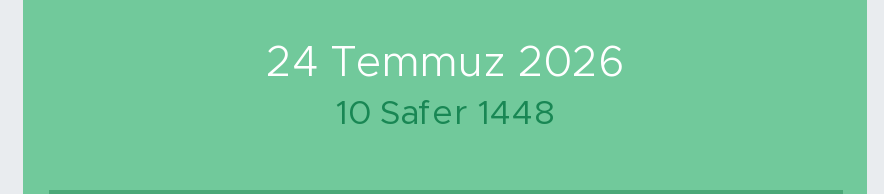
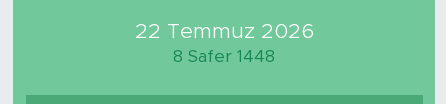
[266,42,624,130] 24 Temmuz 2026 | 10 Safer 1448 -> [134,21,313,65] 22 Temmuz 2026 | 8 Safer 1448

